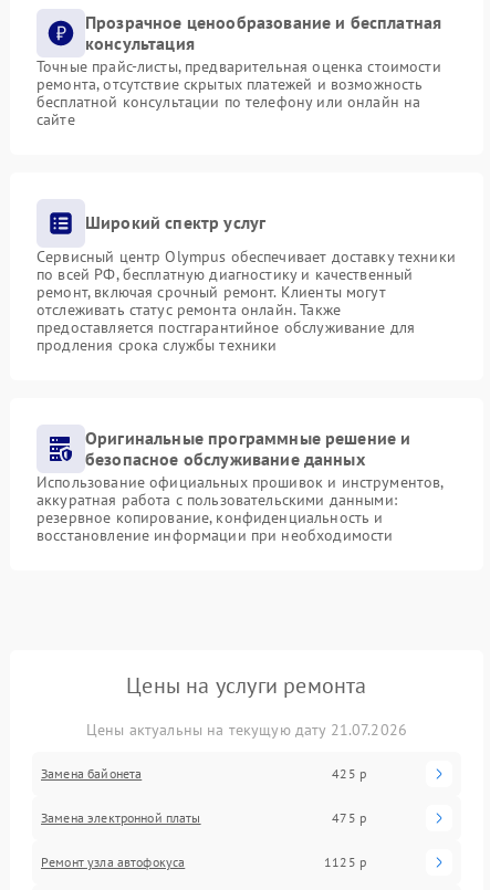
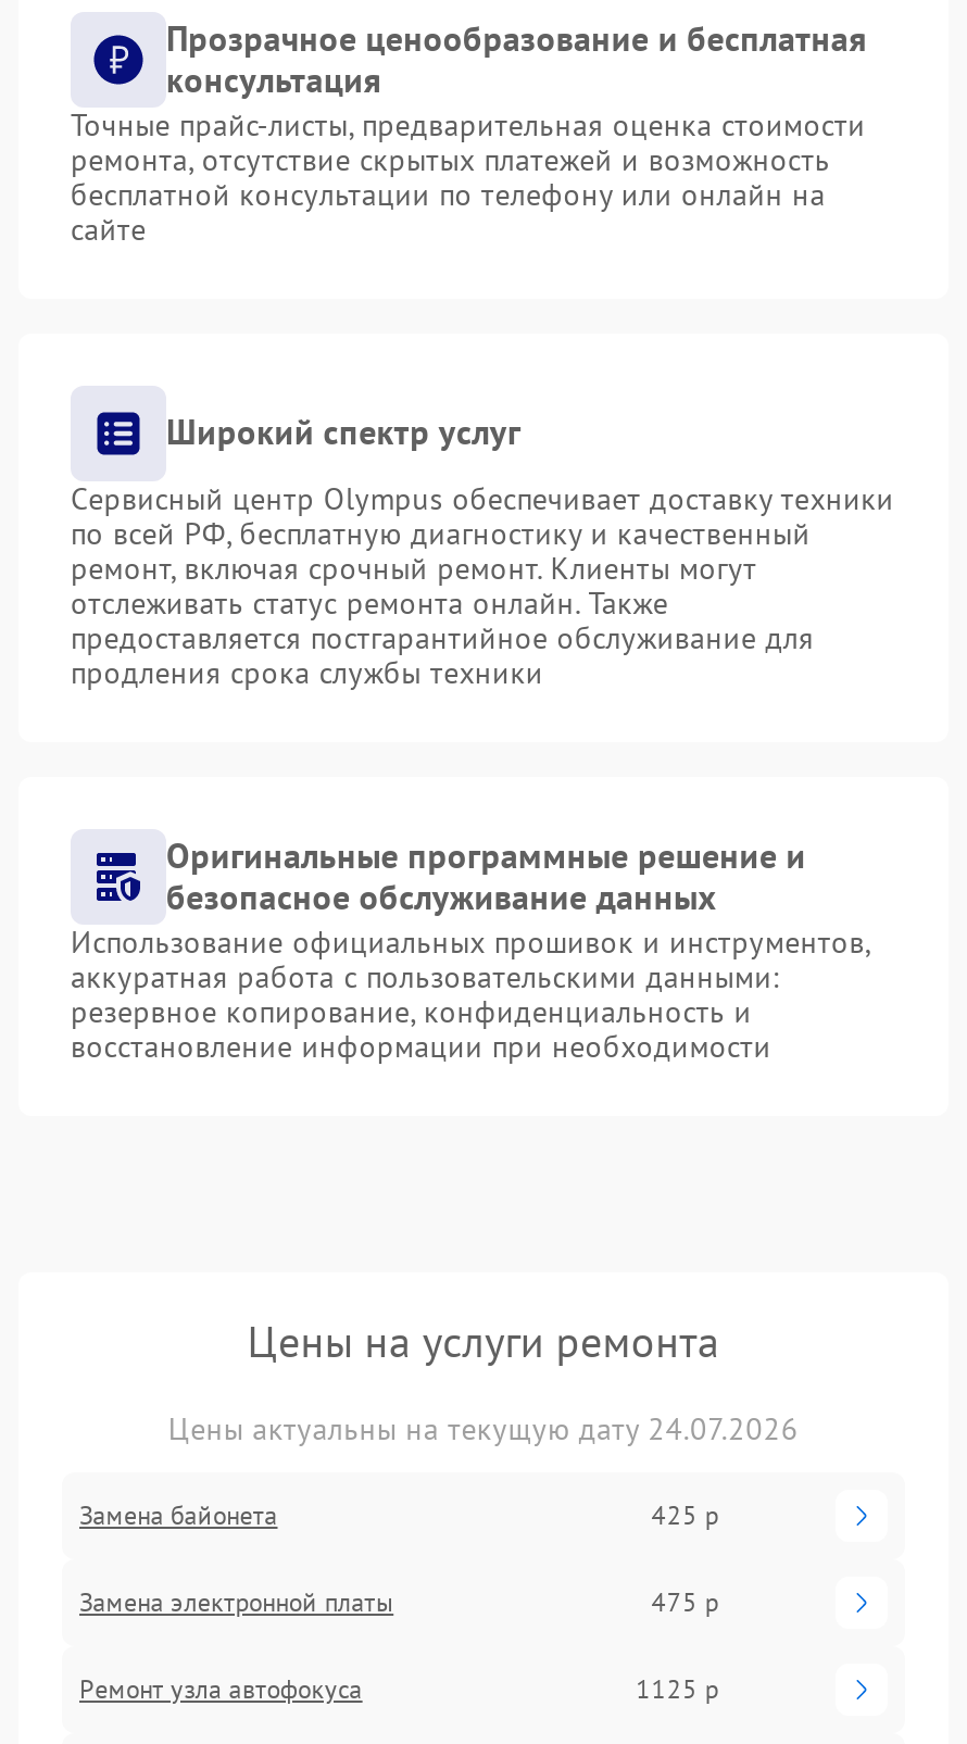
[86,720,407,740] Цены актуальны на текущую дату 21.07.2026 -> [168,1409,799,1448] Цены актуальны на текущую дату 24.07.2026

